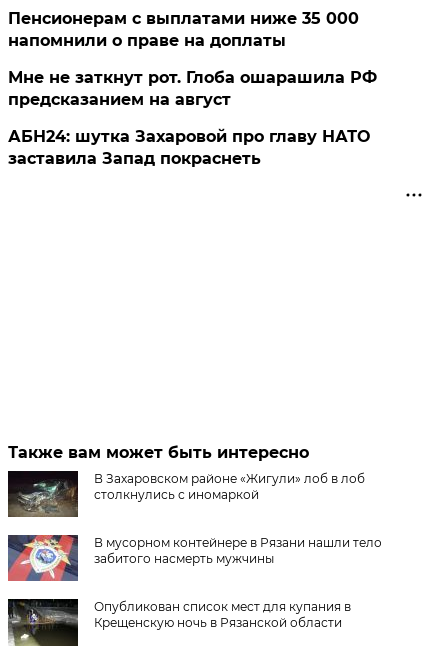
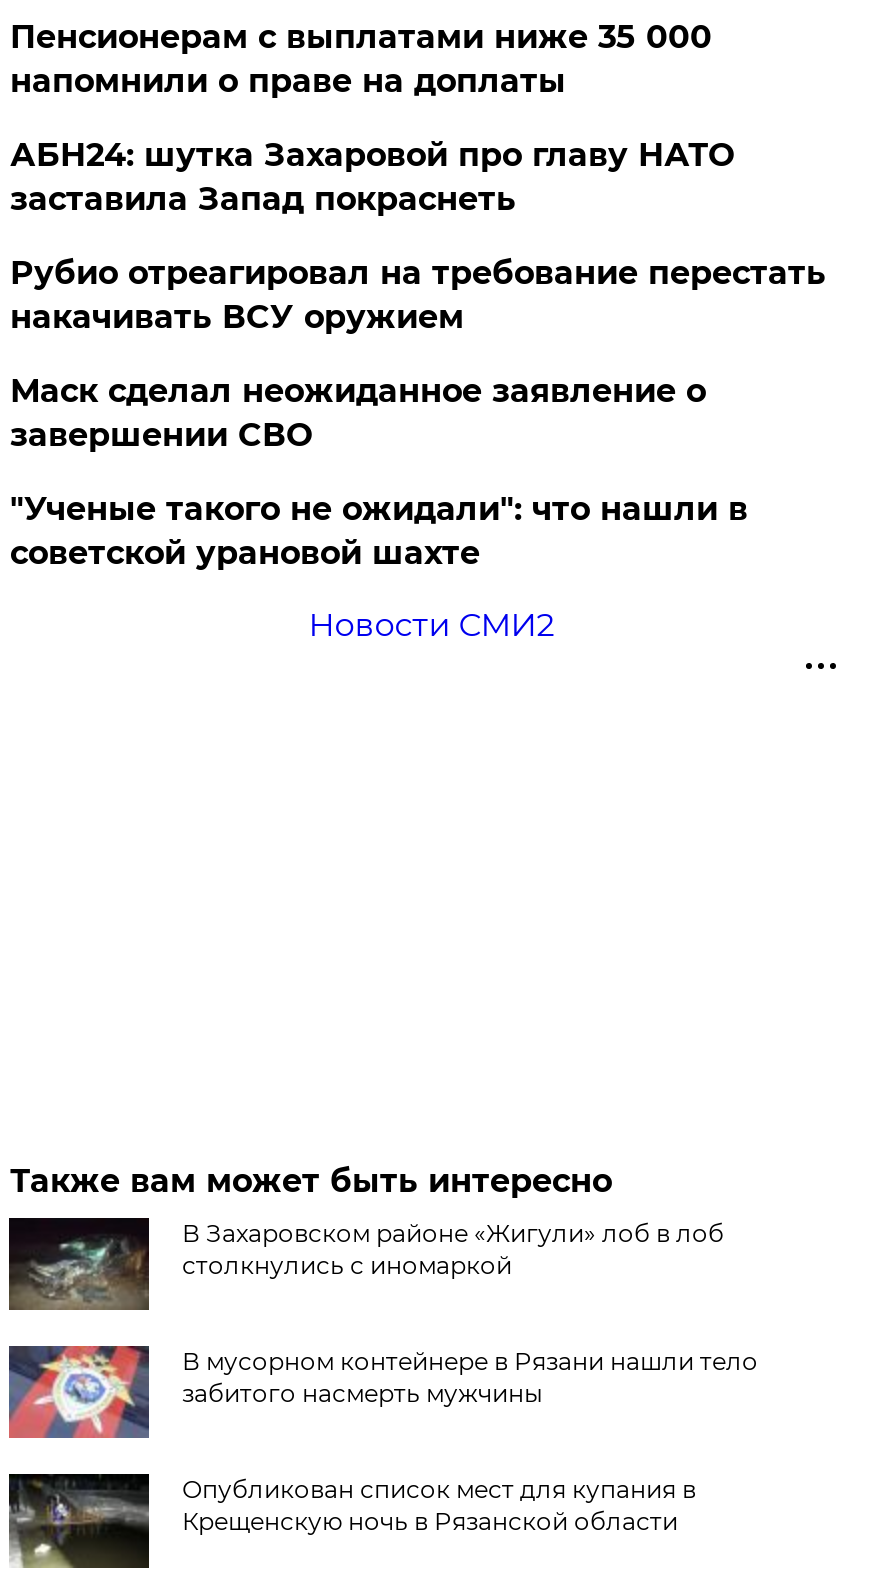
[8,68,377,109] Мне не заткнут рот. Глоба ошарашила РФ | предсказанием на август -> none
moved [8,127,370,168] -> [10,136,734,218]: АБН24: шутка Захаровой про главу НАТО | заставила Запад покраснеть
none -> [10,254,826,644] Рубио отреагировал на требование перестать | накачивать ВСУ оружием | Маск сделал неожиданное заявление о | завершении СВО | "Ученые такого не ожидали": что нашли в | советской урановой шахте | Новости СМИ2

